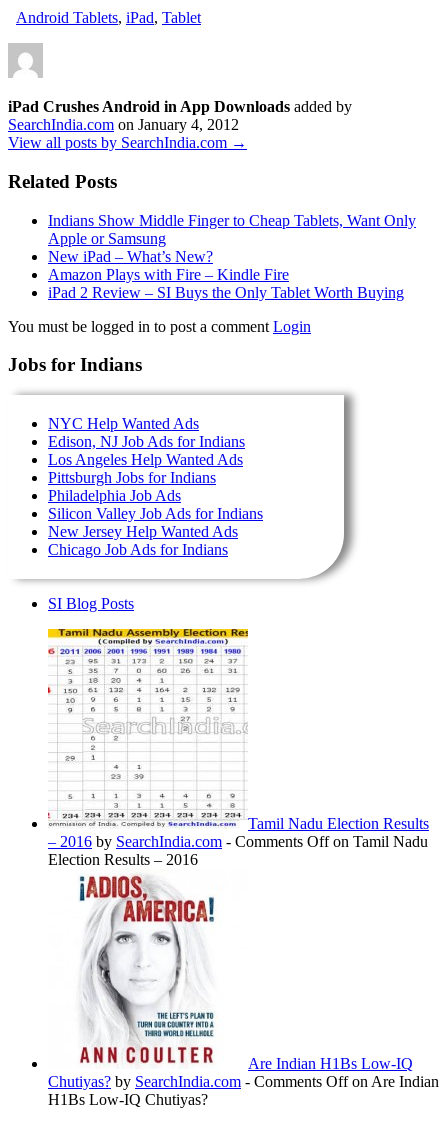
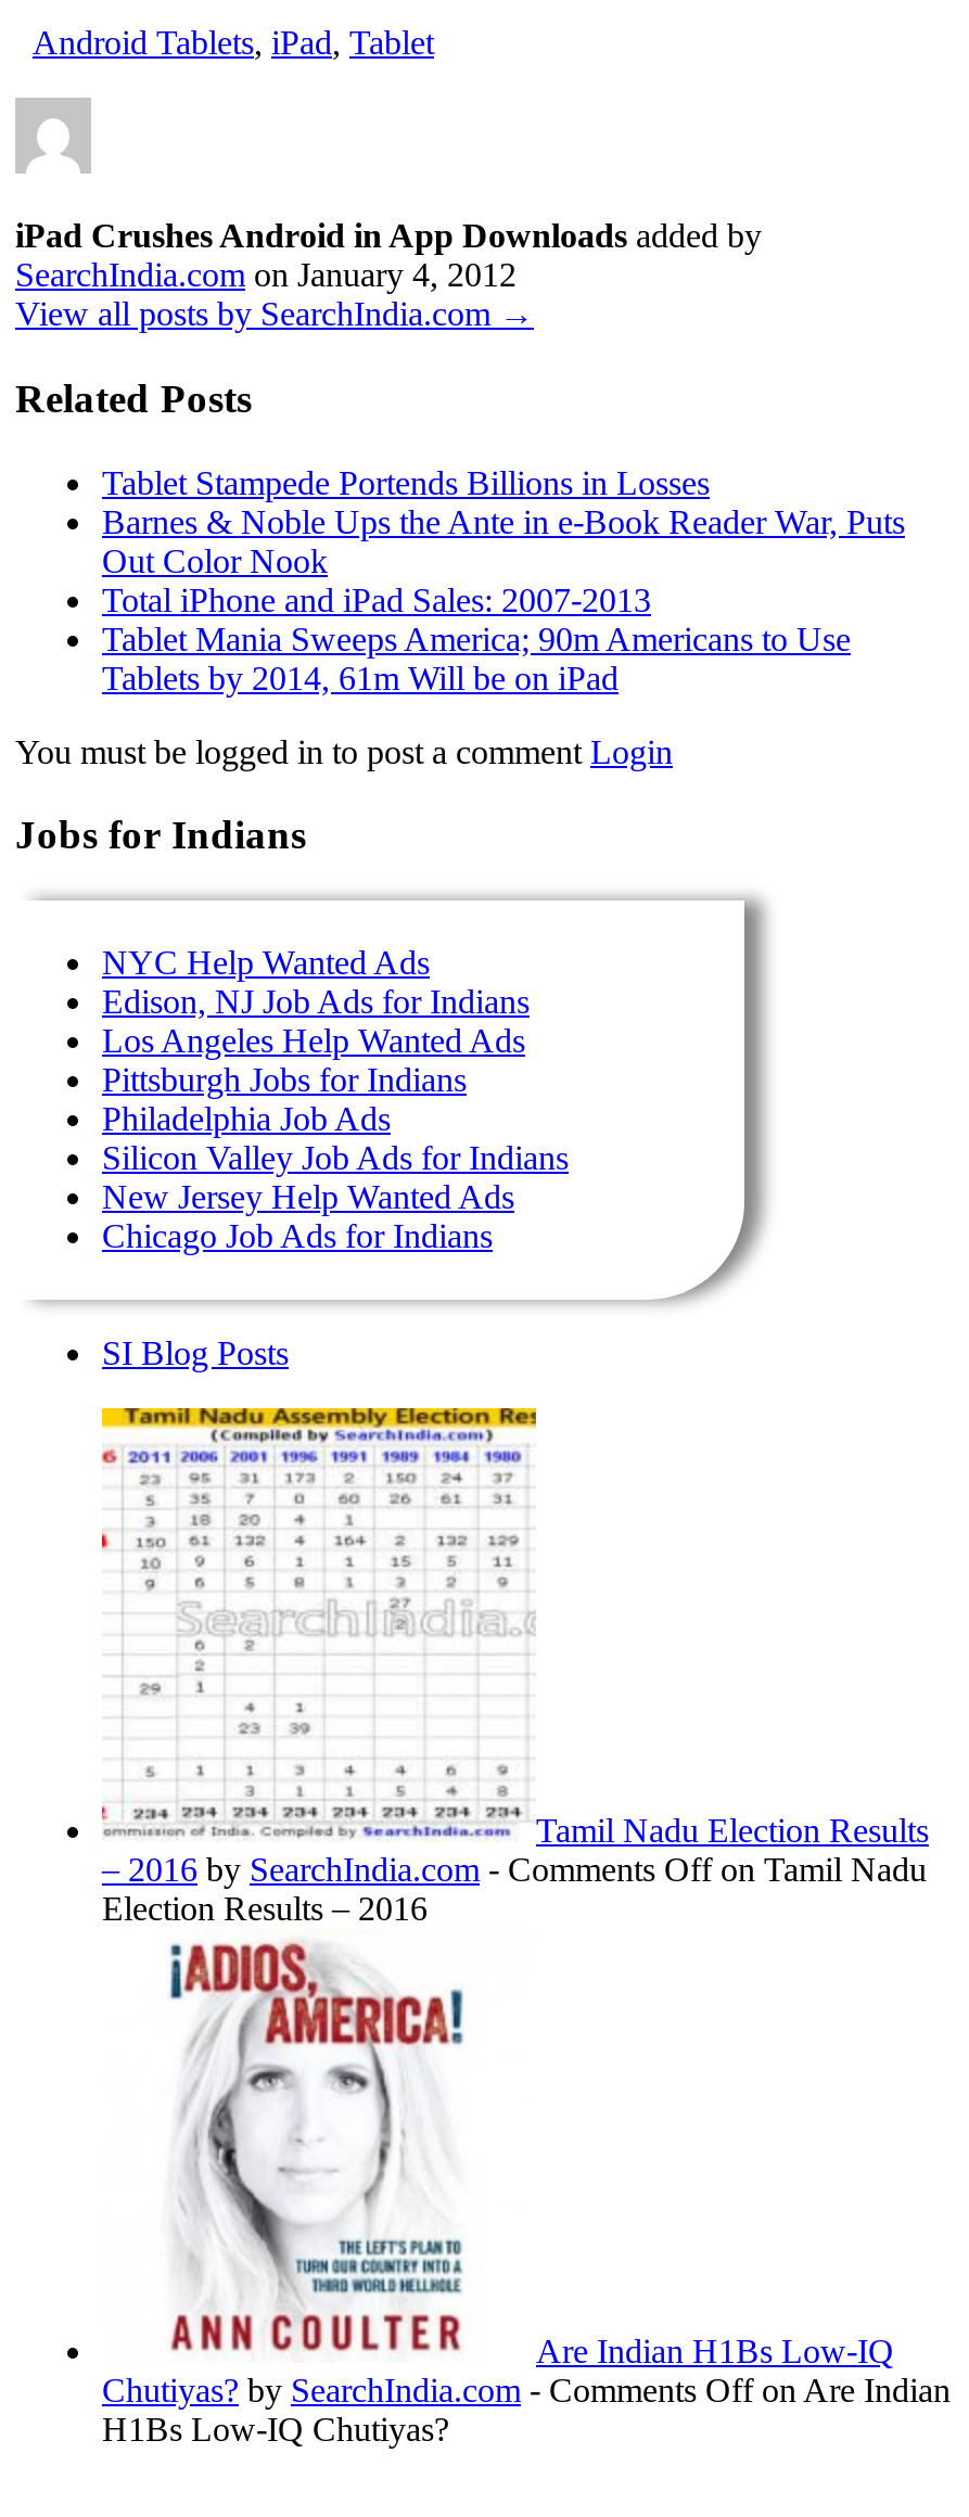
[48,212,416,301] Indians Show Middle Finger to Cheap Tablets, Want Only | Apple or Samsung | New iPad – What’s New? | Amazon Plays with Fire – Kindle Fire | iPad 2 Review – SI Buys the Only Tablet Worth Buying -> [102,464,905,696] Tablet Stampede Portends Billions in Losses | Barnes & Noble Ups the Ante in e-Book Reader War, Puts | Out Color Nook | Total iPhone and iPad Sales: 2007-2013 | Tablet Mania Sweeps America; 90m Americans to Use | Tablets by 2014, 61m Will be on iPad

